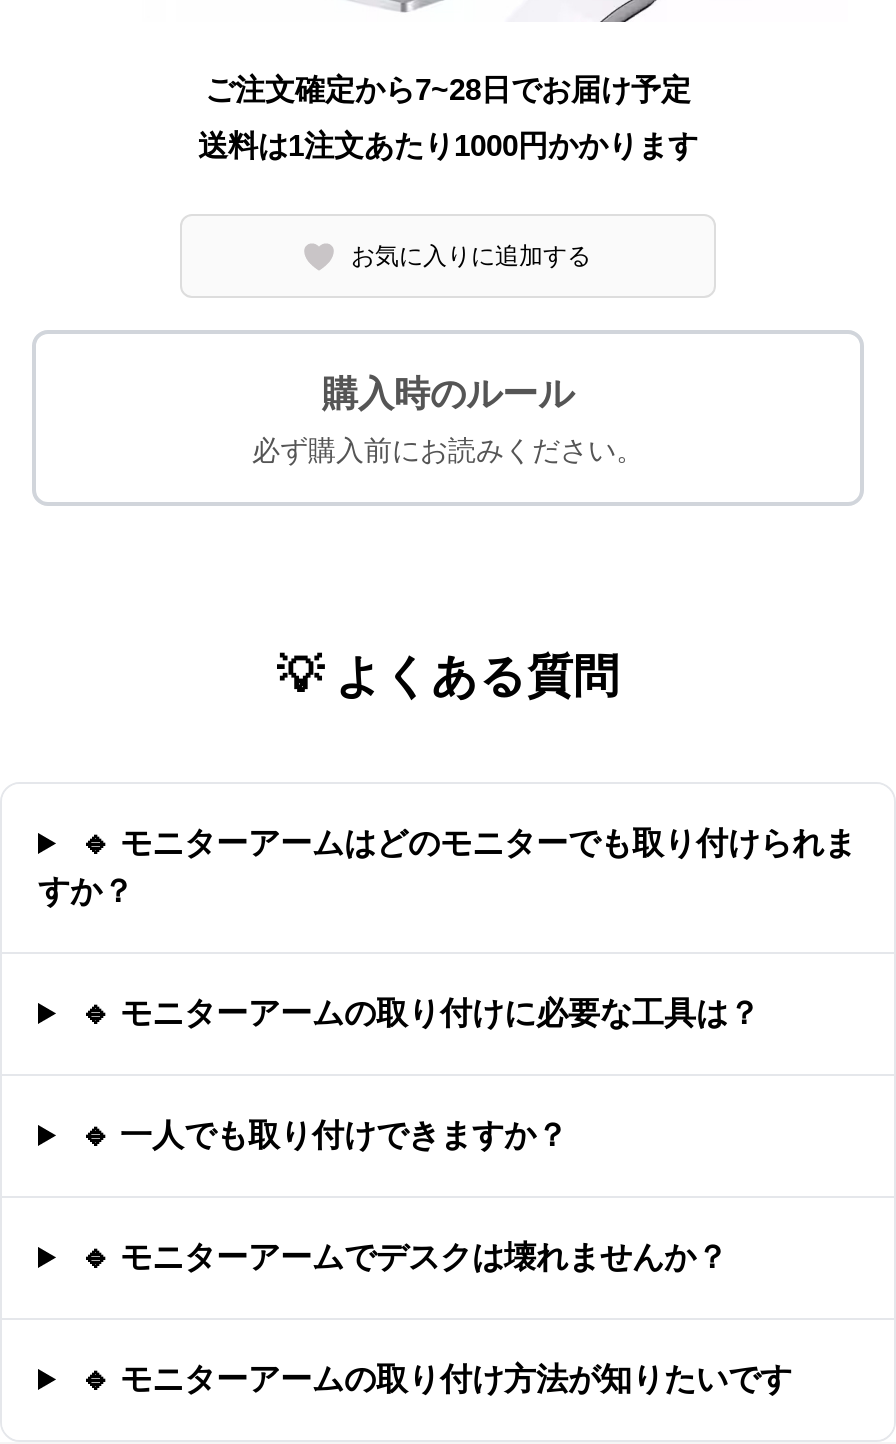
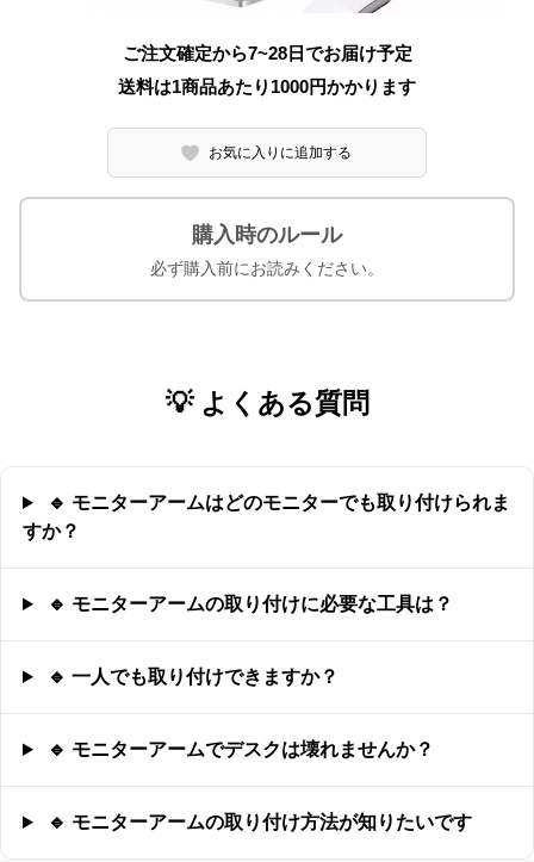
[198,128,698,162] 送料は1注文あたり1000円かかります -> [118,76,416,97] 送料は1商品あたり1000円かかります

